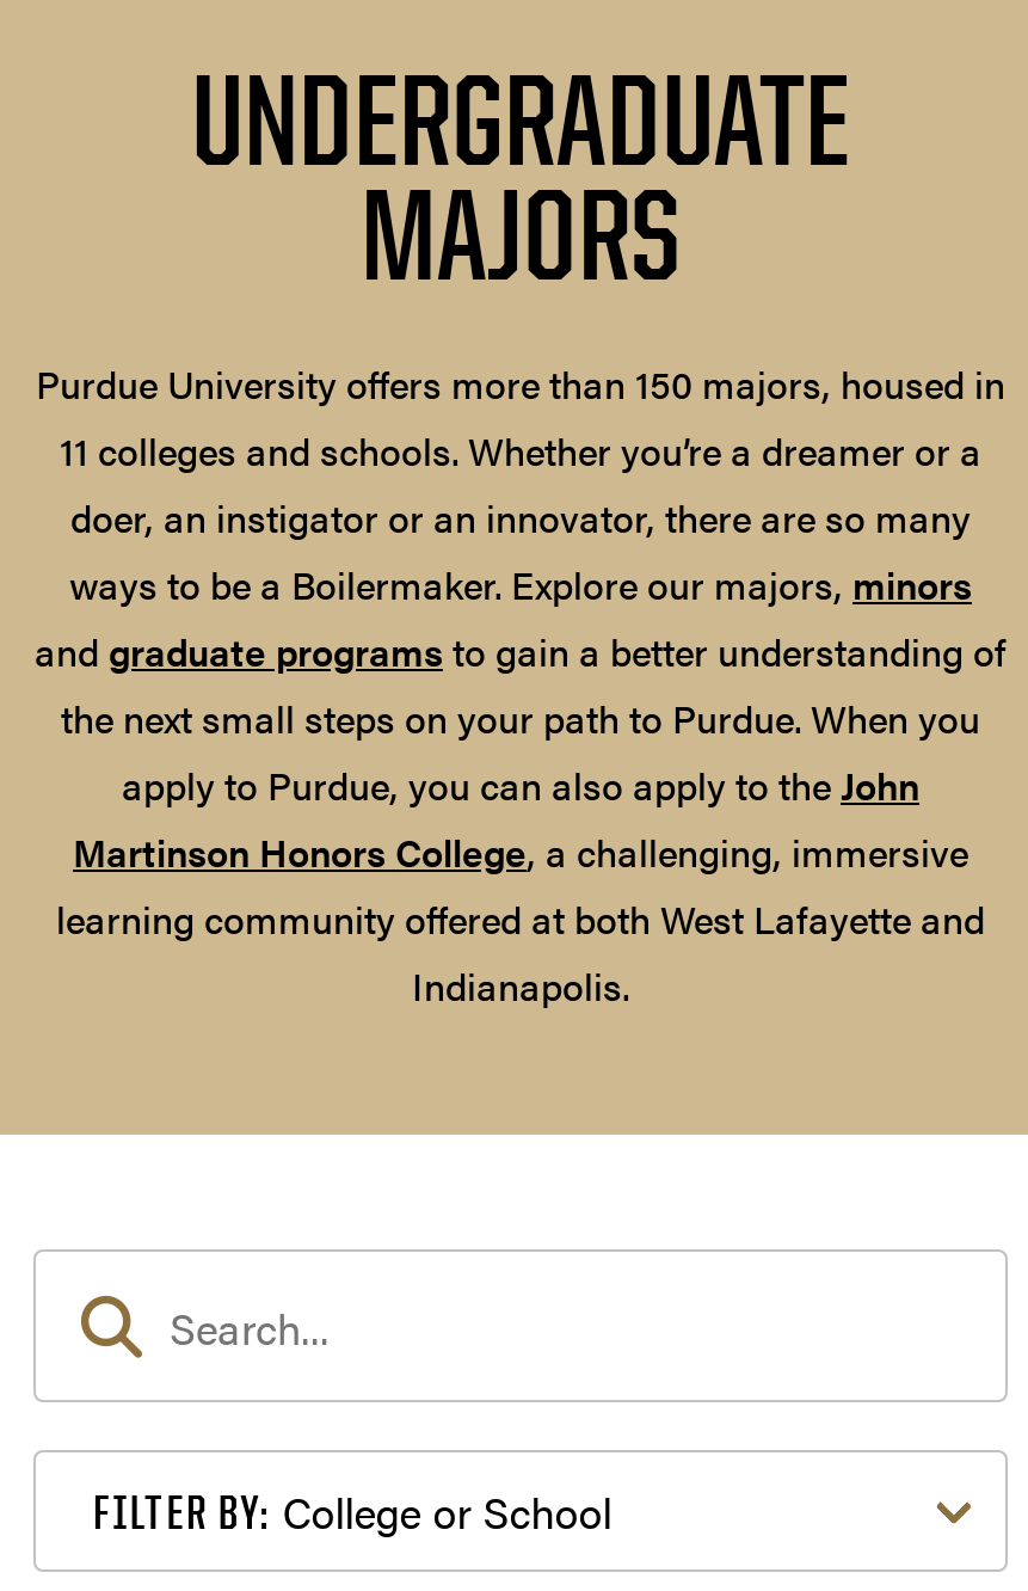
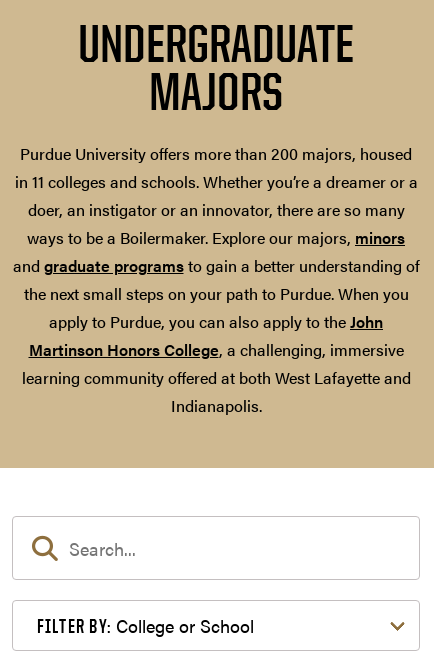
[36,356,1005,478] Purdue University offers more than 150 majors, housed in | 11 colleges and schools. Whether you’re a dreamer or a -> [14,142,417,193] Purdue University offers more than 200 majors, housed | in 11 colleges and schools. Whether you’re a dreamer or a

